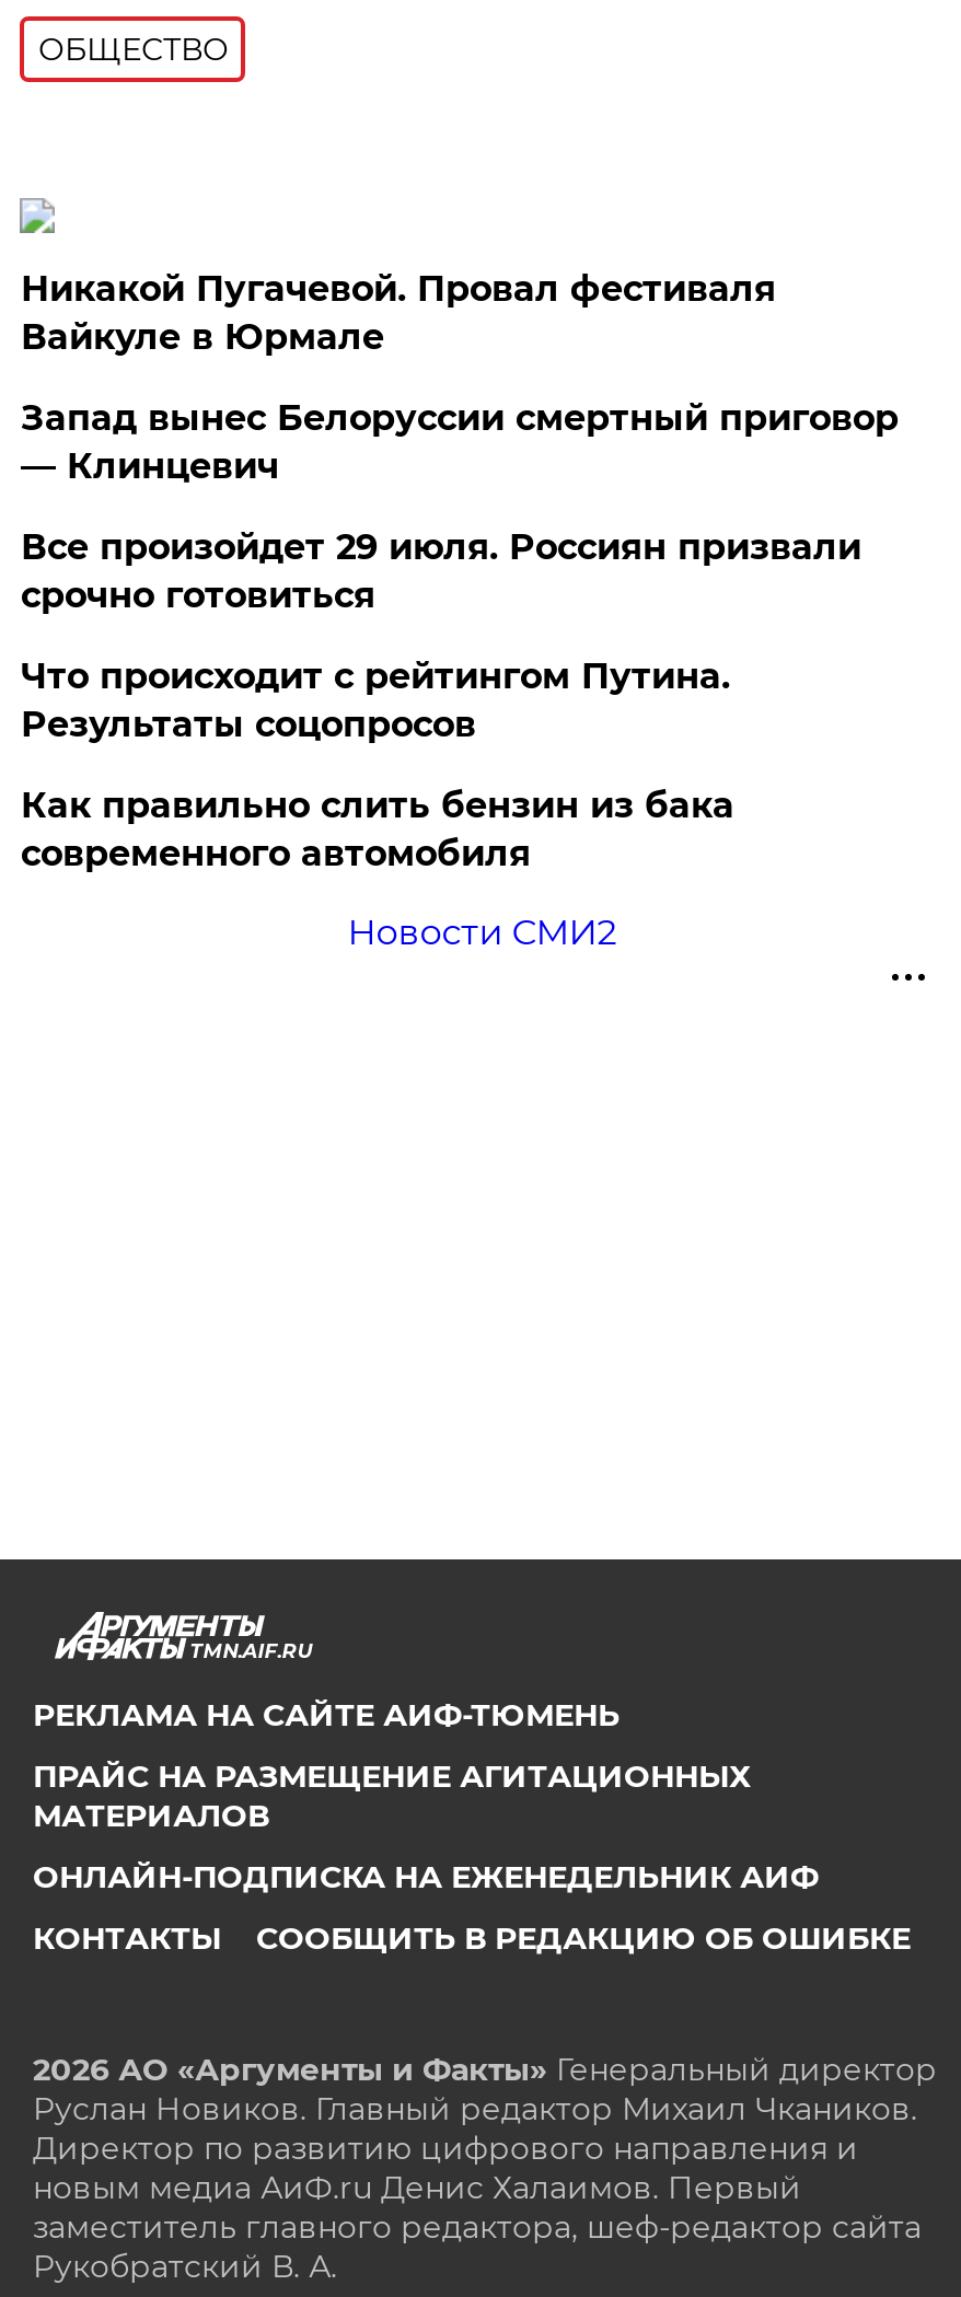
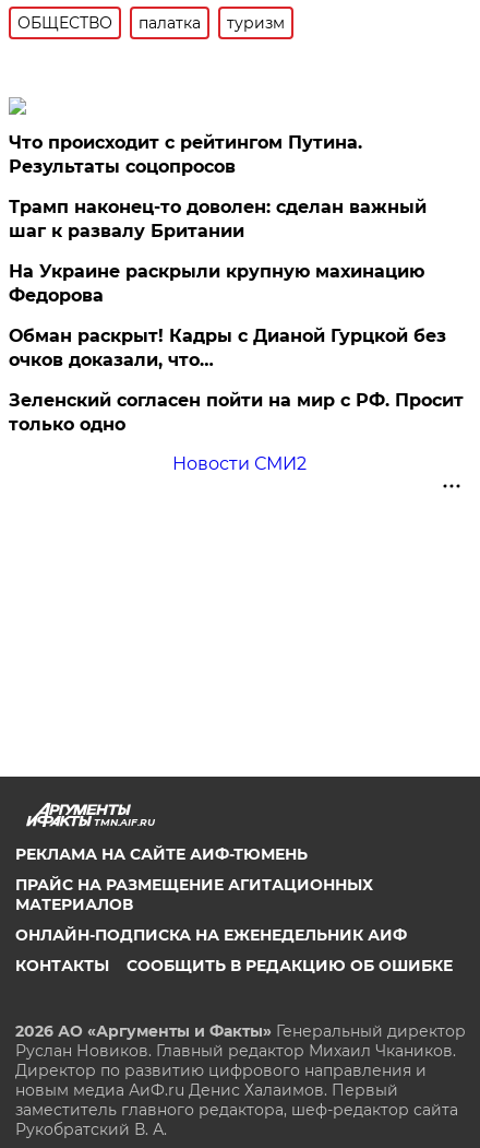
[21,268,898,616] Никакой Пугачевой. Провал фестиваля | Вайкуле в Юрмале | Запад вынес Белоруссии смертный приговор | — Клинцевич | Все произойдет 29 июля. Россиян призвали | срочно готовиться -> [139,13,285,33] палатка | туризм
moved [21,655,730,745] -> [9,132,363,177]: Что происходит с рейтингом Путина. | Результаты соцопросов
[21,784,734,874] Как правильно слить бензин из бака | современного автомобиля -> [9,197,464,435] Трамп наконец-то доволен: сделан важный | шаг к развалу Британии | На Украине раскрыли крупную махинацию | Федорова | Обман раскрыт! Кадры с Дианой Гурцкой без | очков доказали, что… | Зеленский согласен пойти на мир с РФ. Просит | только одно

